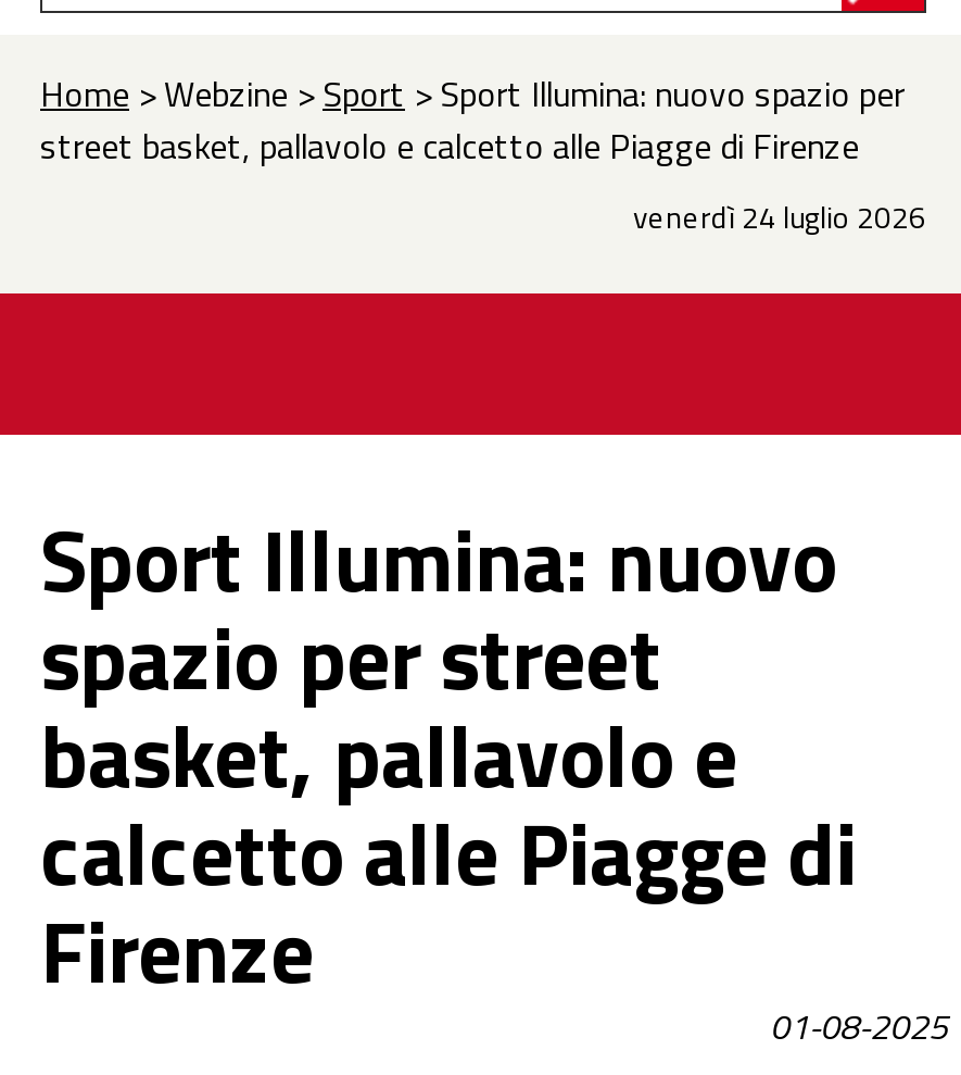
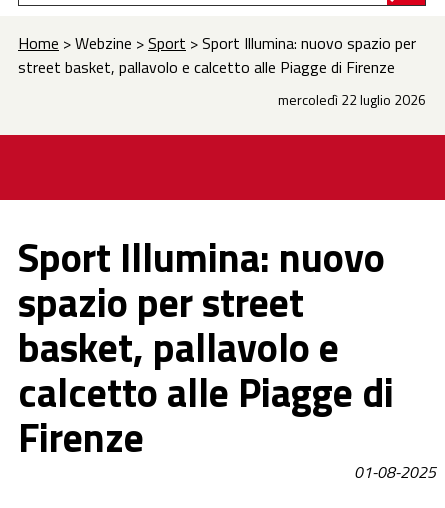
[633,194,926,239] venerdì 24 luglio 2026 -> [278,89,426,110] mercoledì 22 luglio 2026

